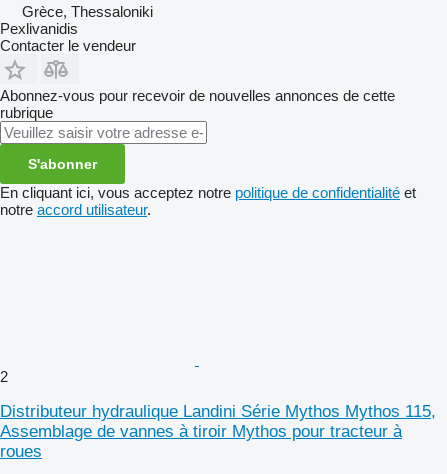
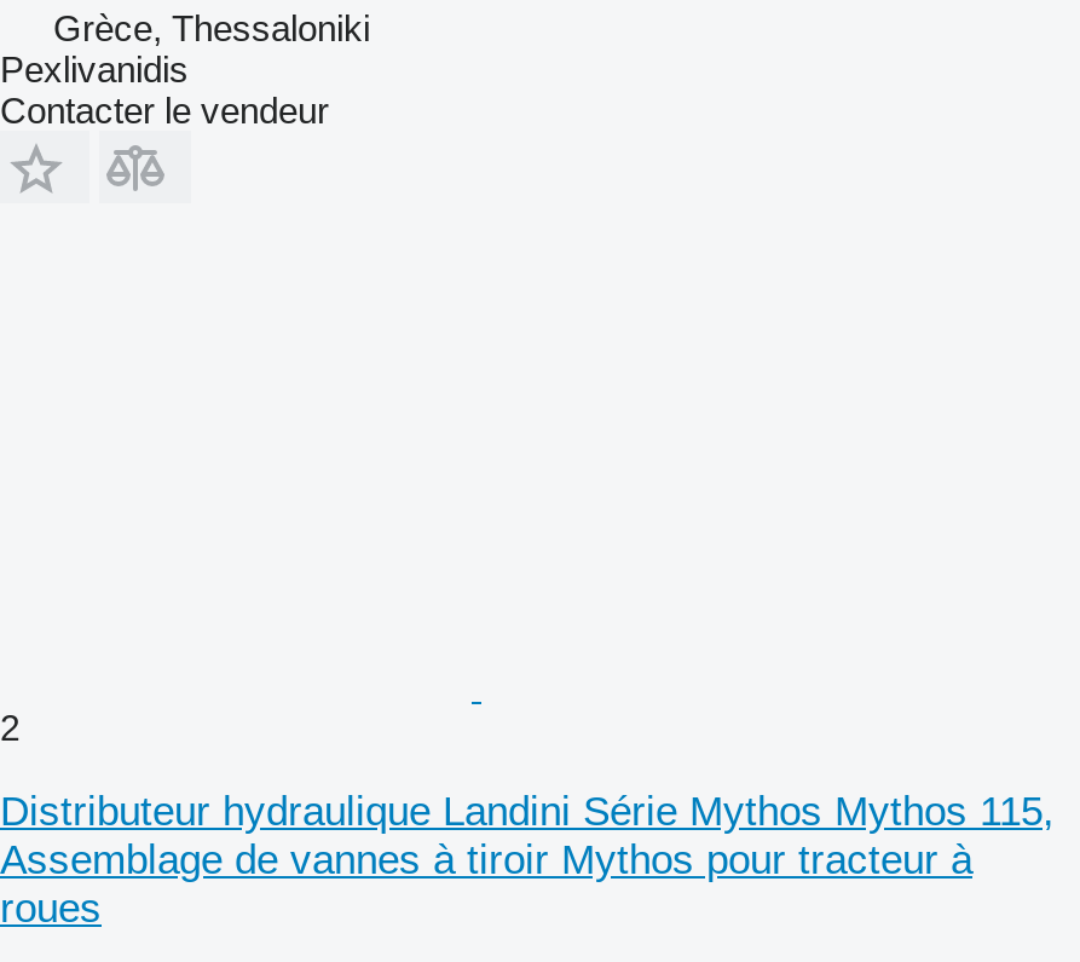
[0,87,416,218] Abonnez-vous pour recevoir de nouvelles annonces de cette | rubrique | S'abonner | En cliquant ici, vous acceptez notre politique de confidentialité et | notre accord utilisateur. -> none

